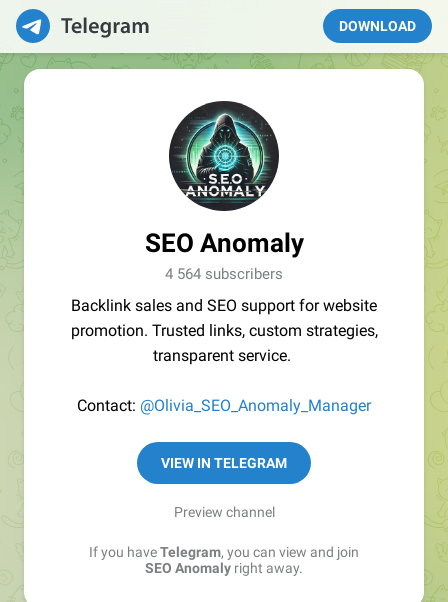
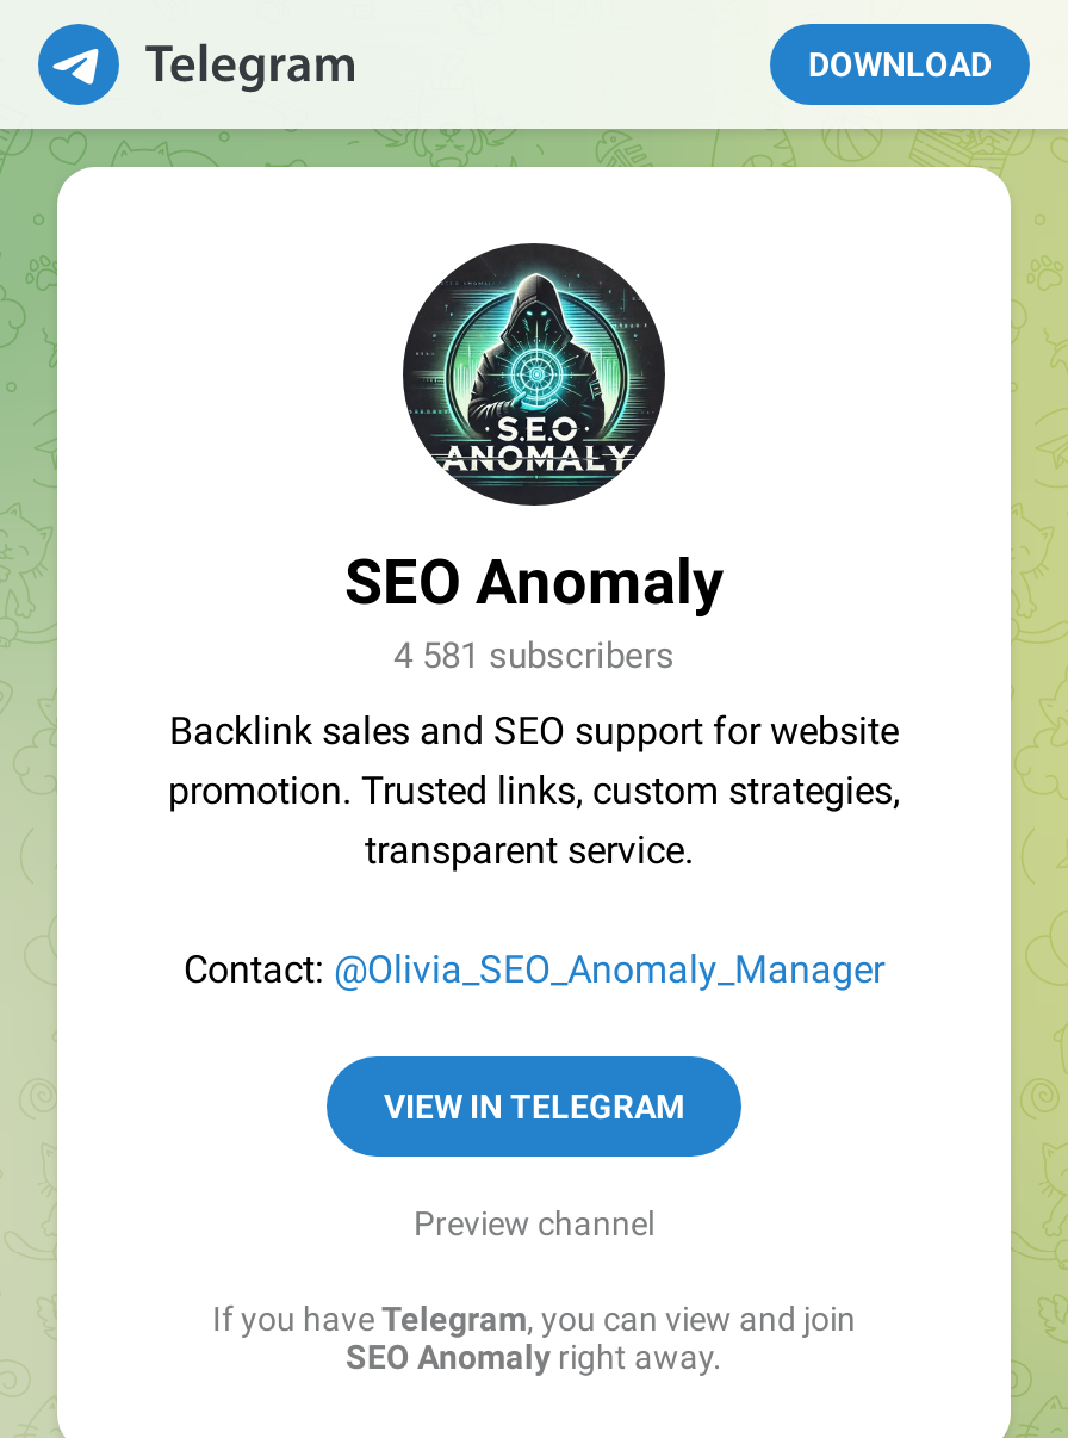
[165,265,283,283] 4 564 subscribers -> [393,634,675,677] 4 581 subscribers

